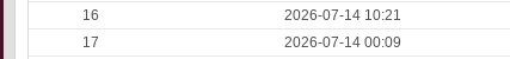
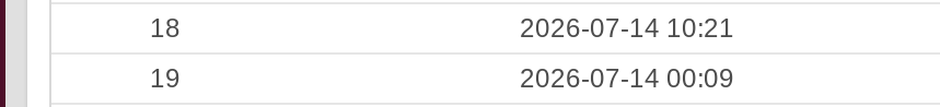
[82,7,99,24] 16 -> [150,13,181,44] 18
[82,34,99,51] 17 -> [150,63,181,94] 19

